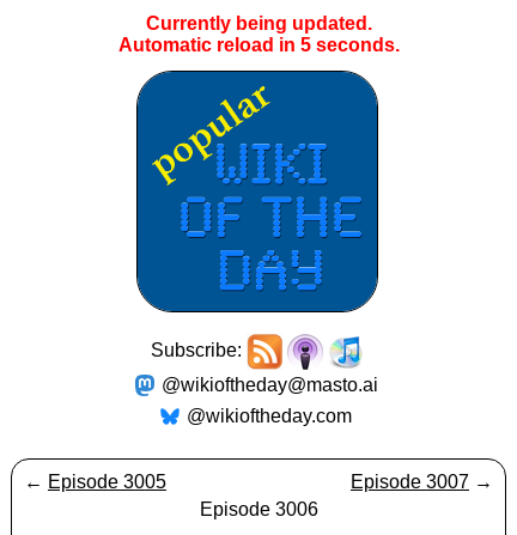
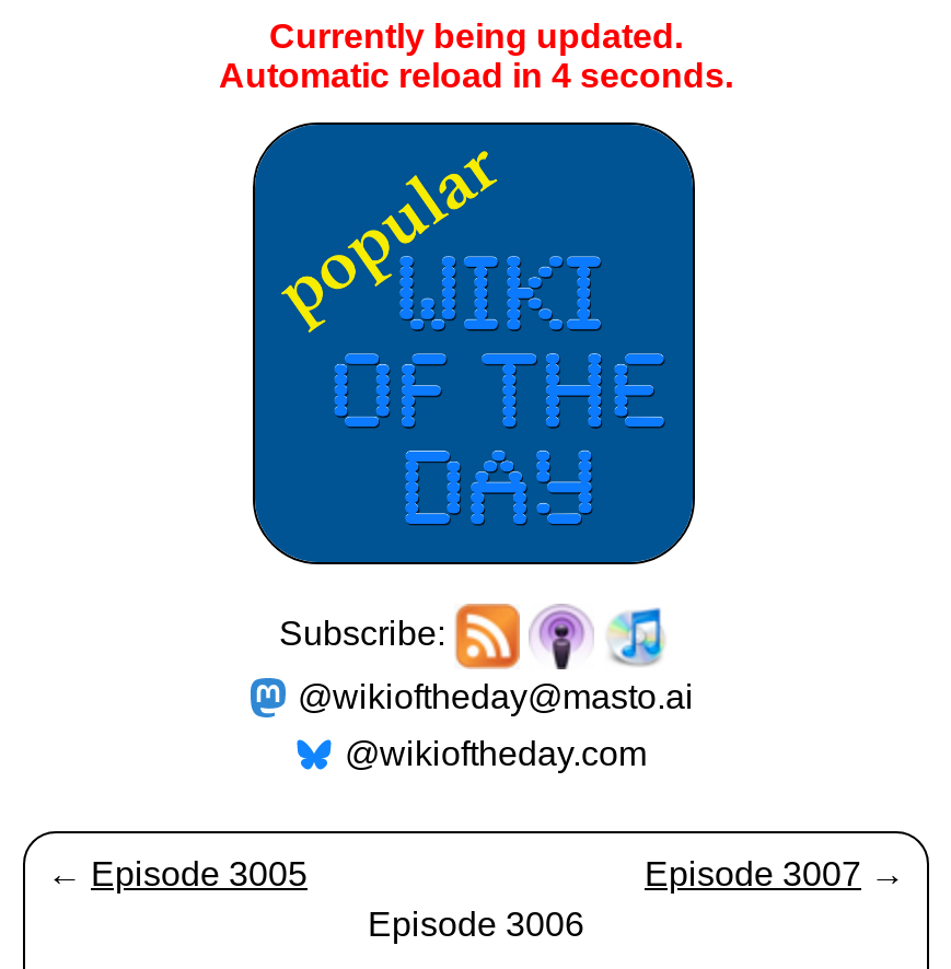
[118,35,399,55] Automatic reload in 5 seconds. -> [219,57,733,94] Automatic reload in 4 seconds.

